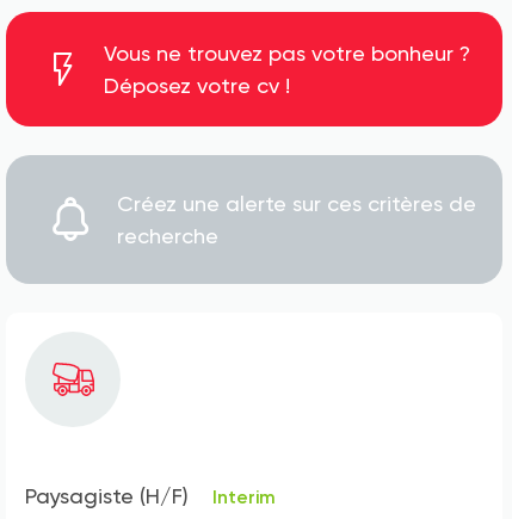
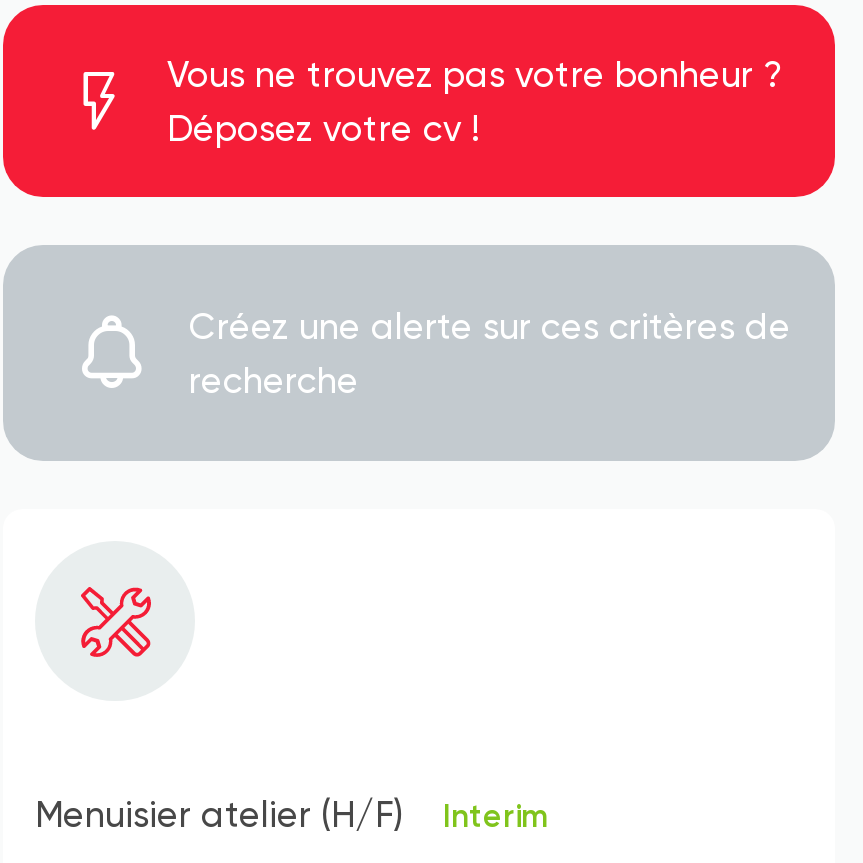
[51,360,95,401] [image] -> [79,586,153,660] [image]
[25,483,189,508] Paysagiste (H/F) -> [35,793,403,835] Menuisier atelier (H/F)

